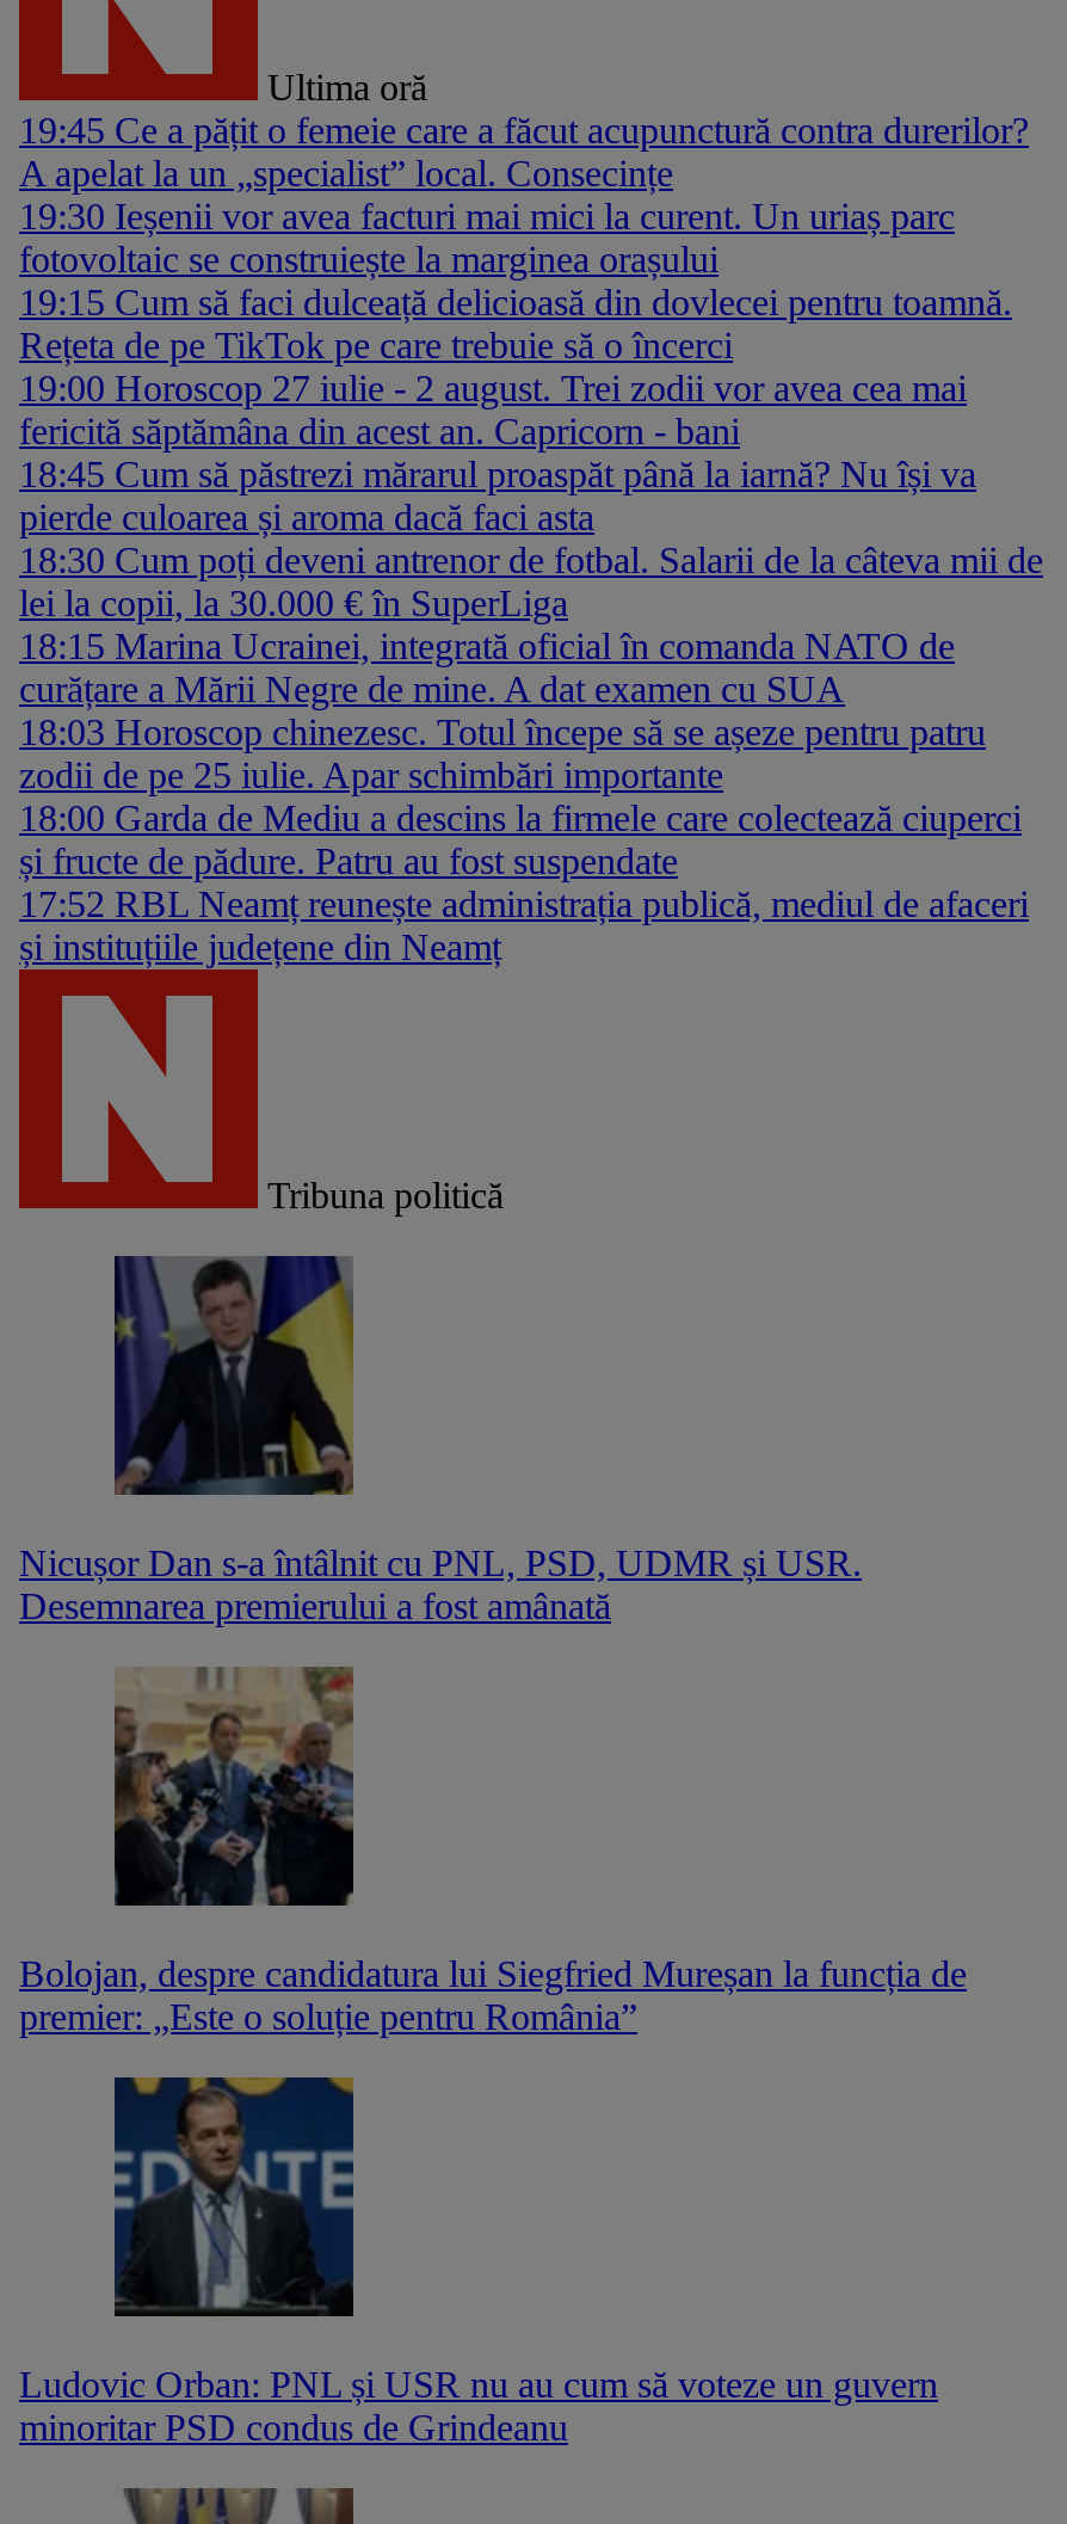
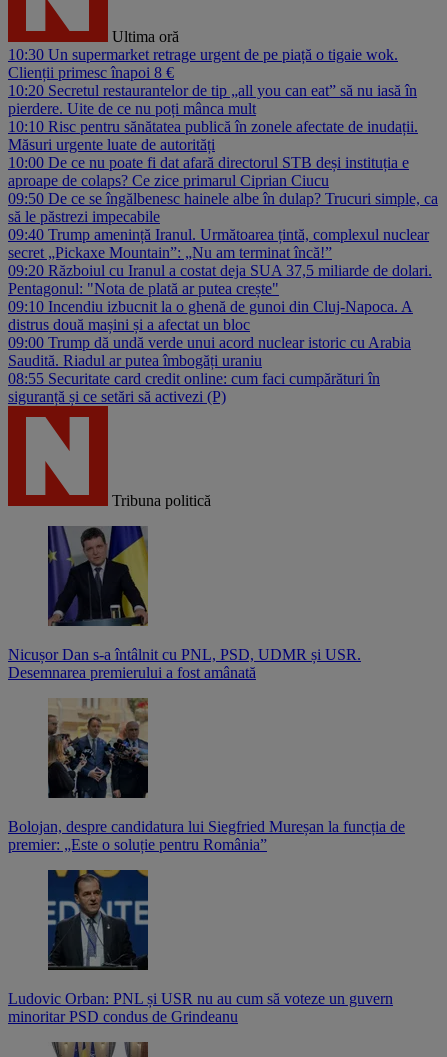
[19,110,1043,967] 19:45 Ce a pățit o femeie care a făcut acupunctură contra durerilor? | A apelat la un „specialist” local. Consecințe | 19:30 Ieșenii vor avea facturi mai mici la curent. Un uriaș parc | fotovoltaic se construiește la marginea orașului | 19:15 Cum să faci dulceață delicioasă din dovlecei pentru toamnă. | Rețeta de pe TikTok pe care trebuie să o încerci | 19:00 Horoscop 27 iulie - 2 august. Trei zodii vor avea cea mai | fericită săptămâna din acest an. Capricorn - bani | 18:45 Cum să păstrezi mărarul proaspăt până la iarnă? Nu își va | pierde culoarea și aroma dacă faci asta | 18:30 Cum poți deveni antrenor de fotbal. Salarii de la câteva mii de | lei la copii, la 30.000 € în SuperLiga | 18:15 Marina Ucrainei, integrată oficial în comanda NATO de | curățare a Mării Negre de mine. A dat examen cu SUA | 18:03 Horoscop chinezesc. Totul începe să se așeze pentru patru | zodii de pe 25 iulie. Apar schimbări importante | 18:00 Garda de Mediu a descins la firmele care colectează ciuperci | și fructe de pădure. Patru au fost suspendate | 17:52 RBL Neamț reunește administrația publică, mediul de afaceri | și instituțiile județene din Neamț -> [8,46,438,405] 10:30 Un supermarket retrage urgent de pe piață o tigaie wok. | Clienții primesc înapoi 8 € | 10:20 Secretul restaurantelor de tip „all you can eat” să nu iasă în | pierdere. Uite de ce nu poți mânca mult | 10:10 Risc pentru sănătatea publică în zonele afectate de inudații. | Măsuri urgente luate de autorități | 10:00 De ce nu poate fi dat afară directorul STB deși instituția e | aproape de colaps? Ce zice primarul Ciprian Ciucu | 09:50 De ce se îngălbenesc hainele albe în dulap? Trucuri simple, ca | să le păstrezi impecabile | 09:40 Trump amenință Iranul. Următoarea țintă, complexul nuclear | secret „Pickaxe Mountain”: „Nu am terminat încă!” | 09:20 Războiul cu Iranul a costat deja SUA 37,5 miliarde de dolari. | Pentagonul: "Nota de plată ar putea crește" | 09:10 Incendiu izbucnit la o ghenă de gunoi din Cluj-Napoca. A | distrus două mașini și a afectat un bloc | 09:00 Trump dă undă verde unui acord nuclear istoric cu Arabia | Saudită. Riadul ar putea îmbogăți uraniu | 08:55 Securitate card credit online: cum faci cumpărături în | siguranță și ce setări să activezi (P)

